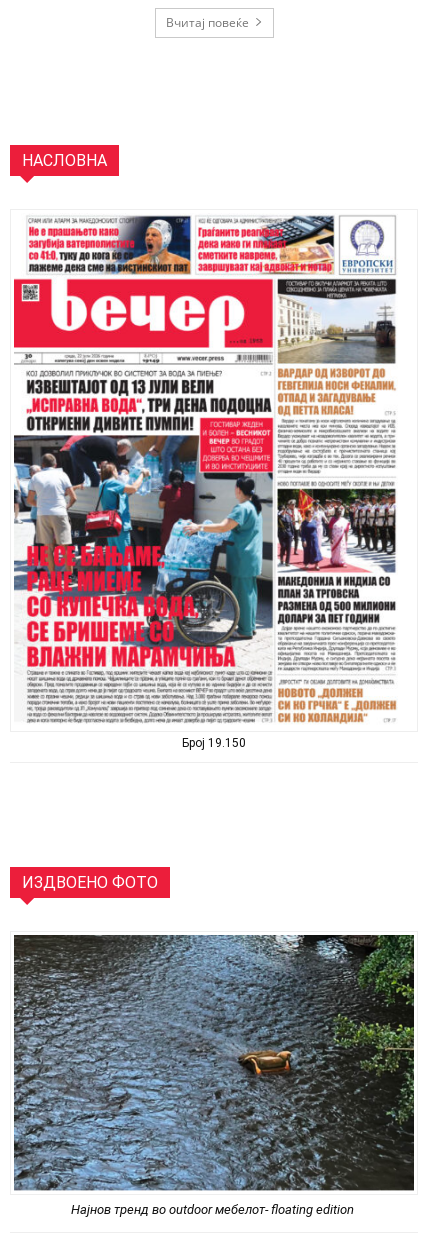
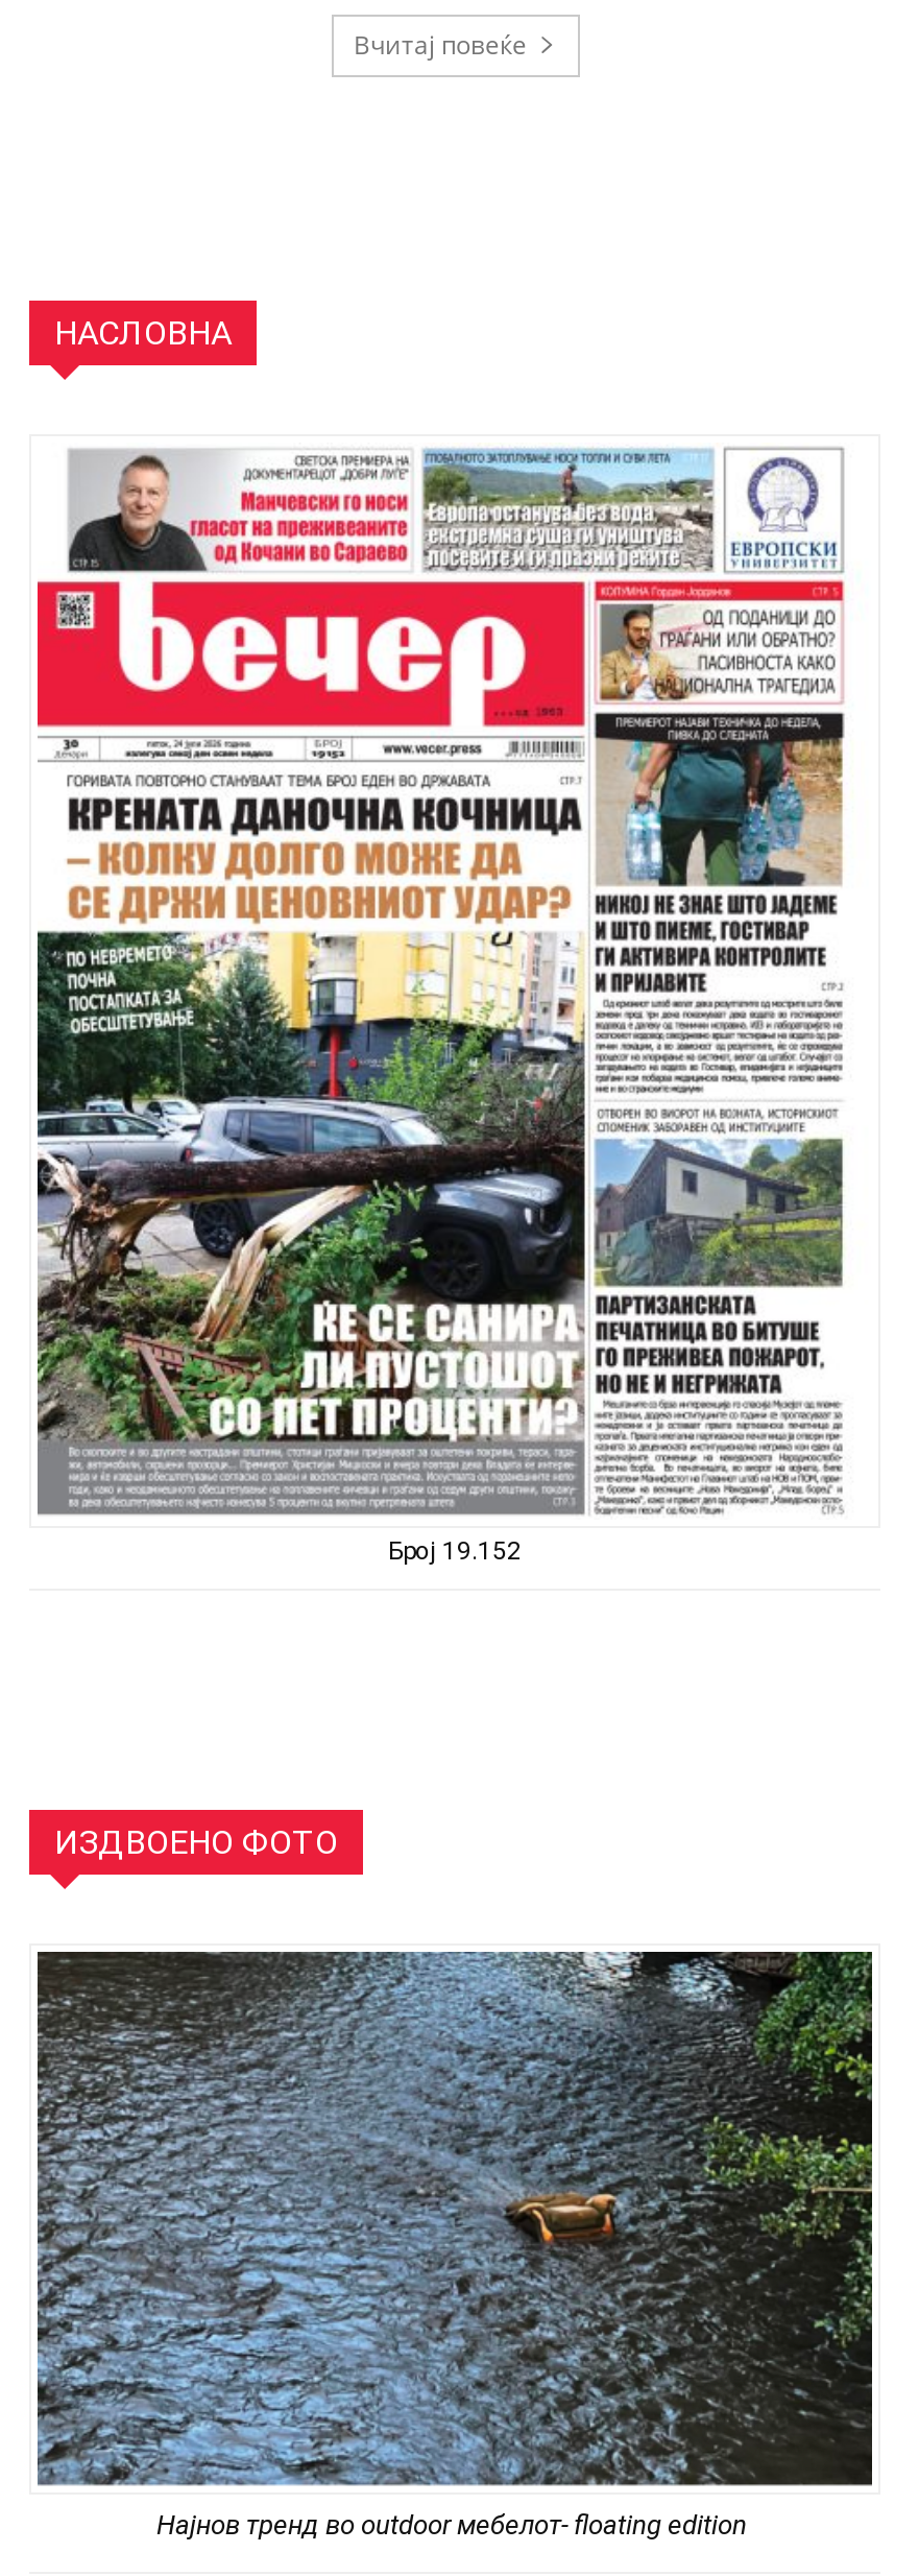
[13,215,401,750] [image] | Број 19.150 -> [35,447,847,1566] [image] | Број 19.152

